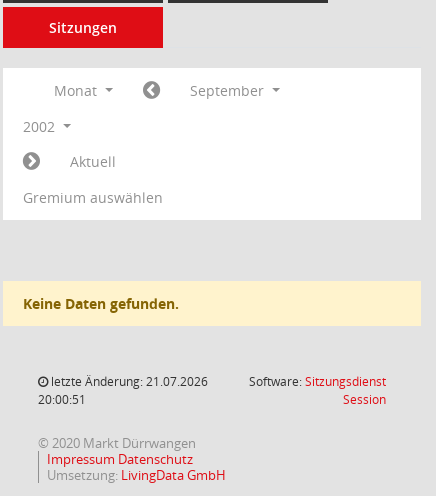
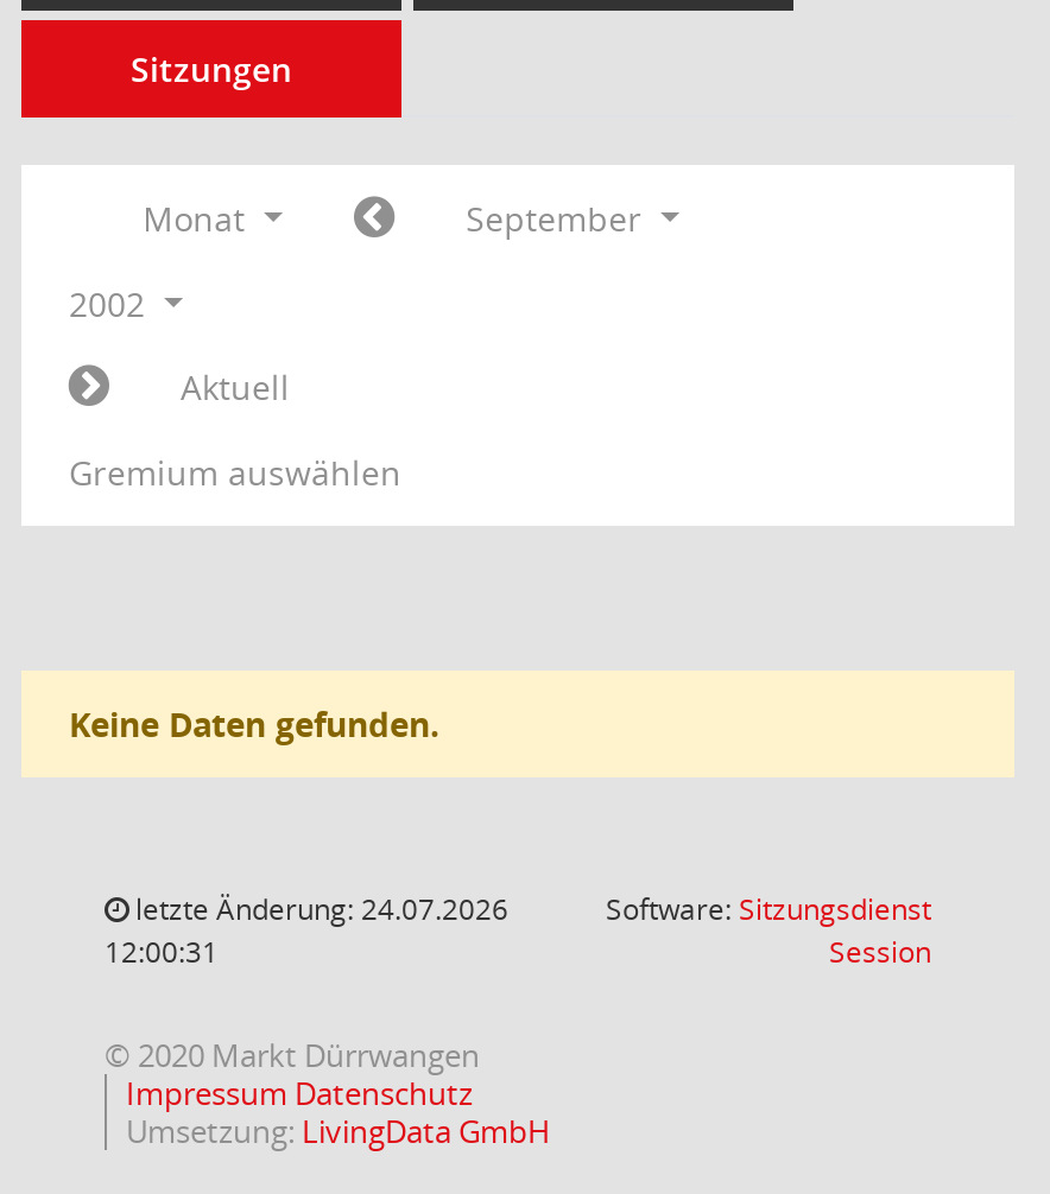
[48,373,208,390] letzte Änderung: 21.07.2026 -> [128,889,508,929] letzte Änderung: 24.07.2026
[38,391,86,408] 20:00:51 -> [105,932,219,972] 12:00:31

